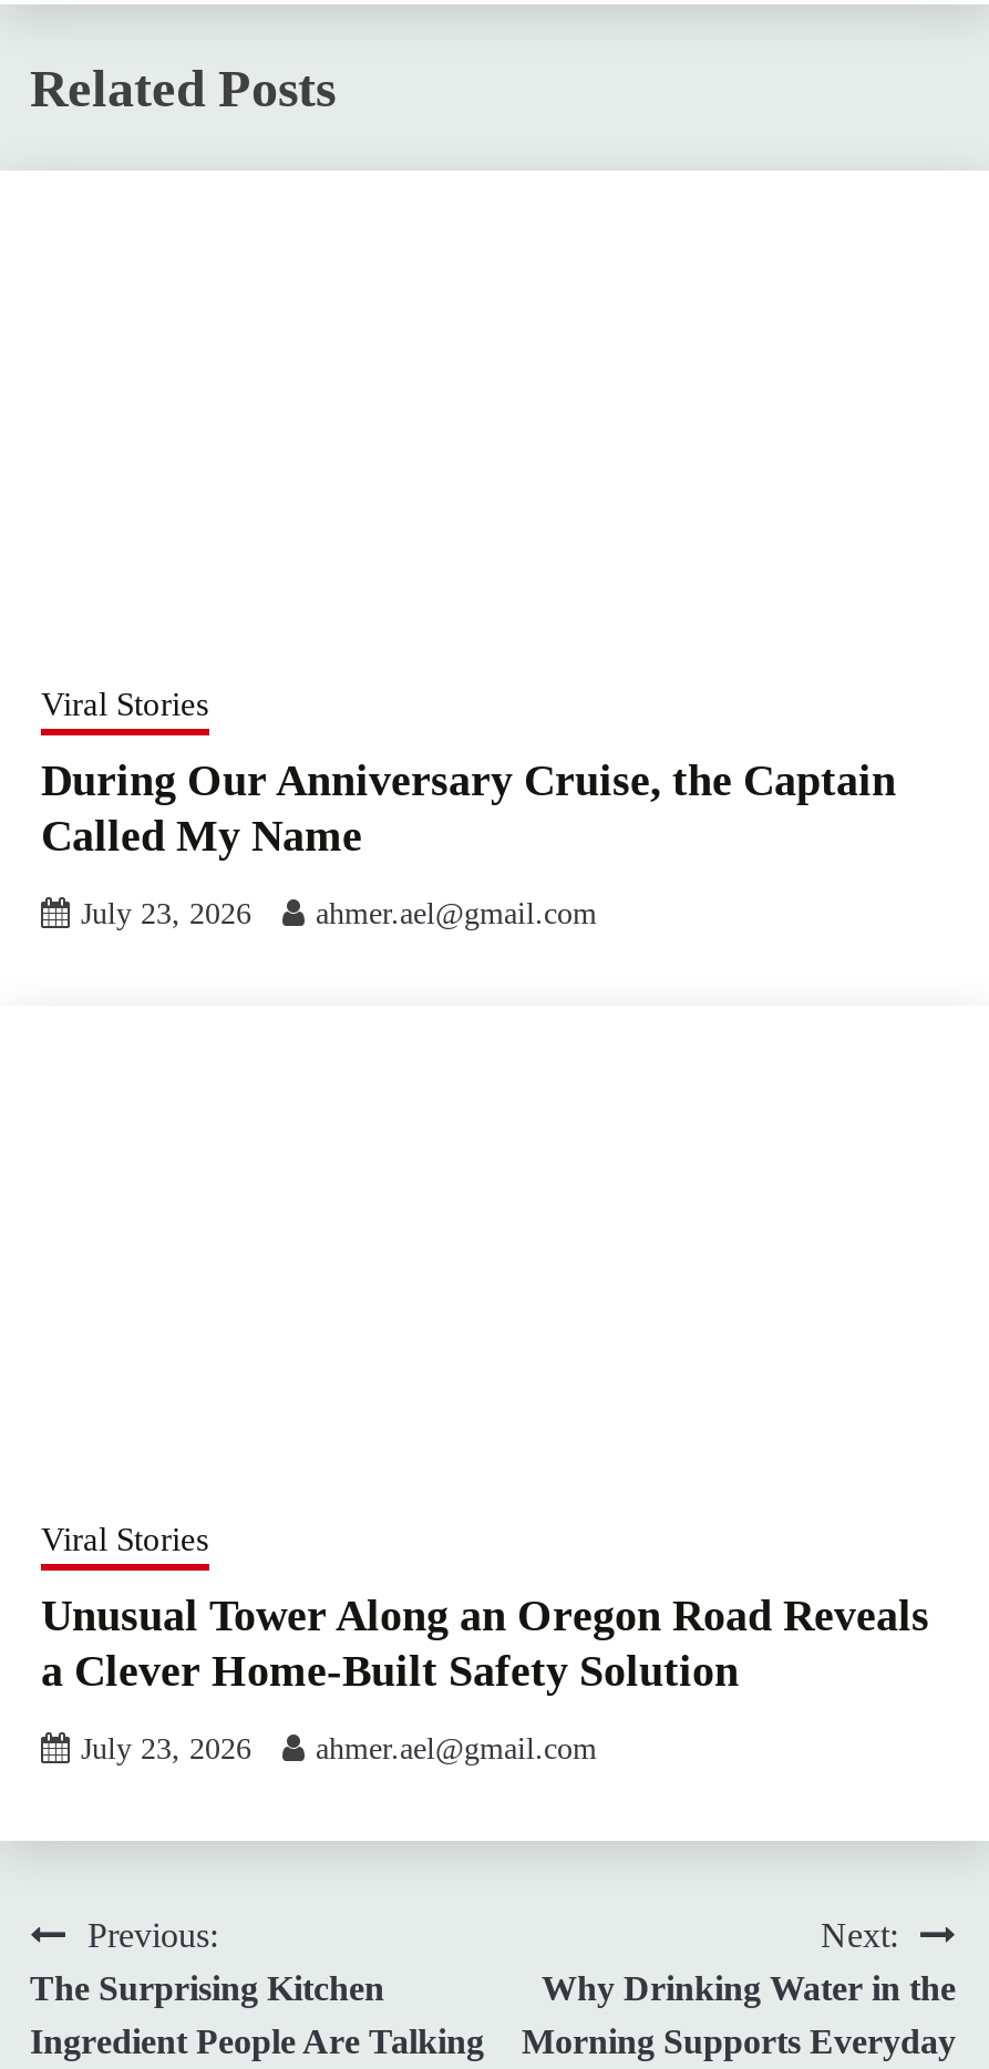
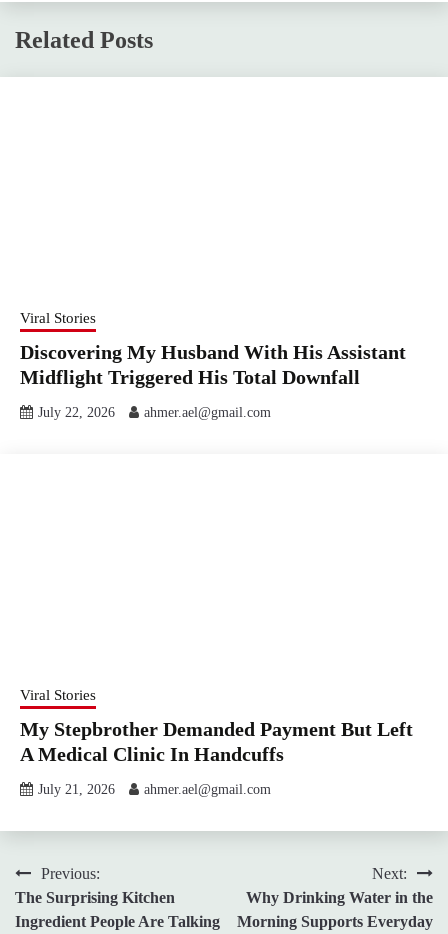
[41,756,896,860] During Our Anniversary Cruise, the Captain | Called My Name -> [20,341,406,388] Discovering My Husband With His Assistant | Midflight Triggered His Total Downfall
[81,898,597,931] July 23, 2026 ahmer.ael@gmail.com -> [38,405,271,420] July 22, 2026 ahmer.ael@gmail.com
[41,1591,929,1696] Unusual Tower Along an Oregon Road Reveals | a Clever Home-Built Safety Solution -> [20,718,413,765] My Stepbrother Demanded Payment But Left | A Medical Clinic In Handcuffs
[81,1733,597,1766] July 23, 2026 ahmer.ael@gmail.com -> [38,782,271,797] July 21, 2026 ahmer.ael@gmail.com

